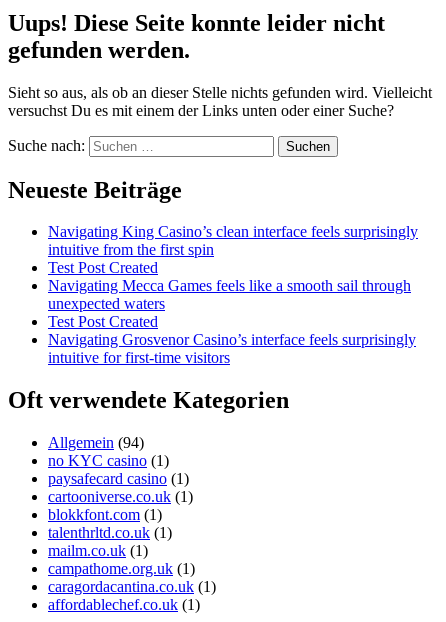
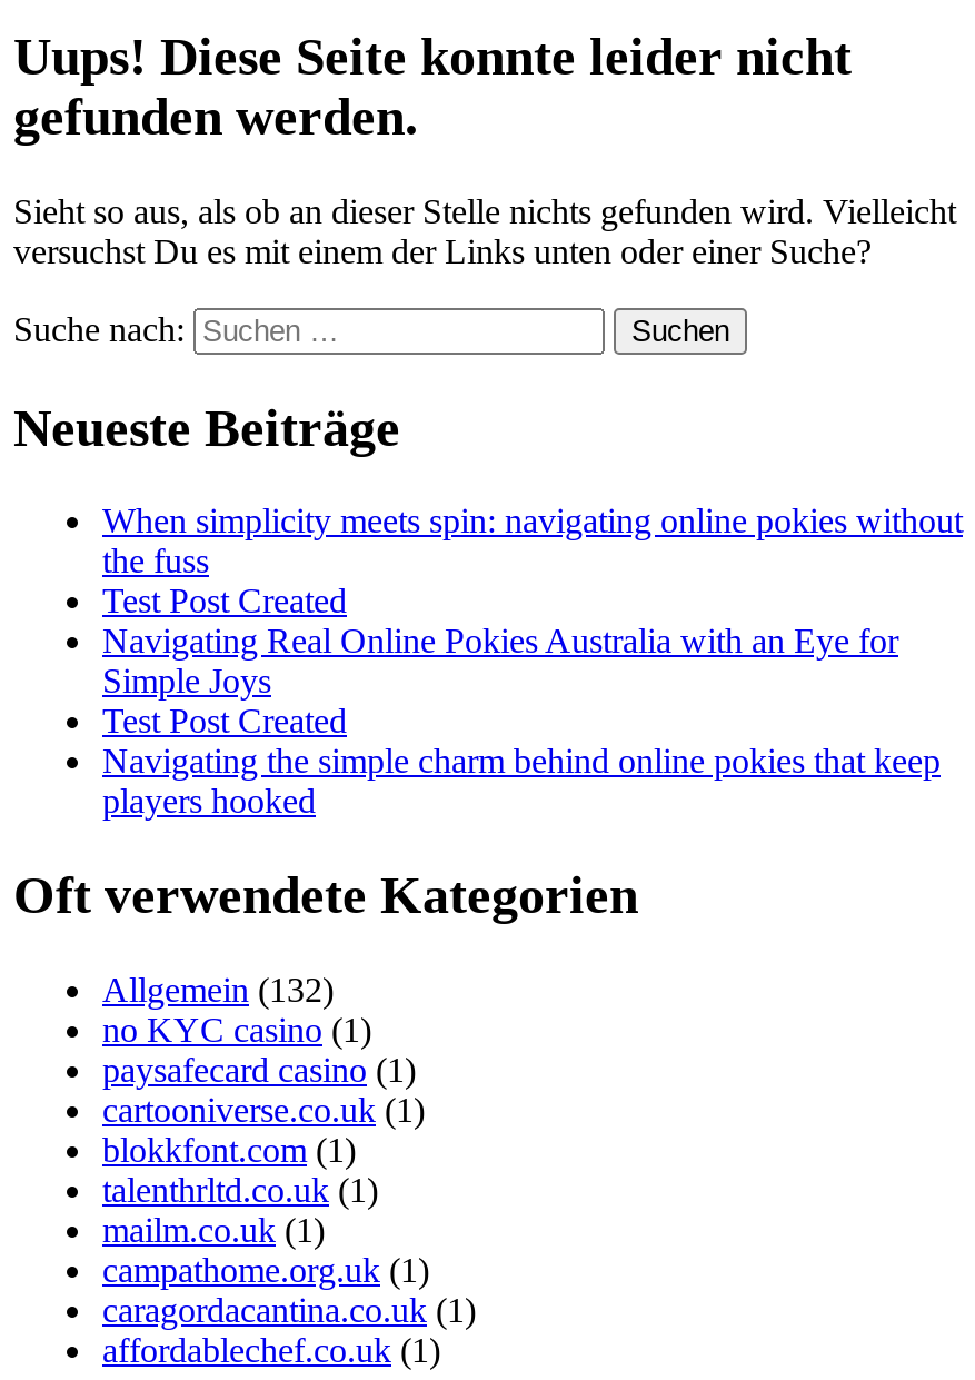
[48,223,418,258] Navigating King Casino’s clean interface feels surprisingly | intuitive from the first spin -> [102,502,963,580] When simplicity meets spin: navigating online pokies without | the fuss
[48,277,411,312] Navigating Mecca Games feels like a smooth sail through | unexpected waters -> [102,623,898,700] Navigating Real Online Pokies Australia with an Eye for | Simple Joys
[48,331,416,366] Navigating Grosvenor Casino’s interface feels surprisingly | intuitive for first-time visitors -> [102,743,941,820] Navigating the simple charm behind online pokies that keep | players hooked
[48,434,144,451] Allgemein (94) -> [102,971,334,1009] Allgemein (132)

